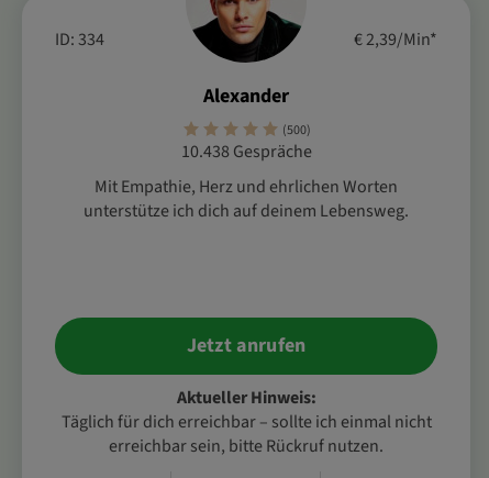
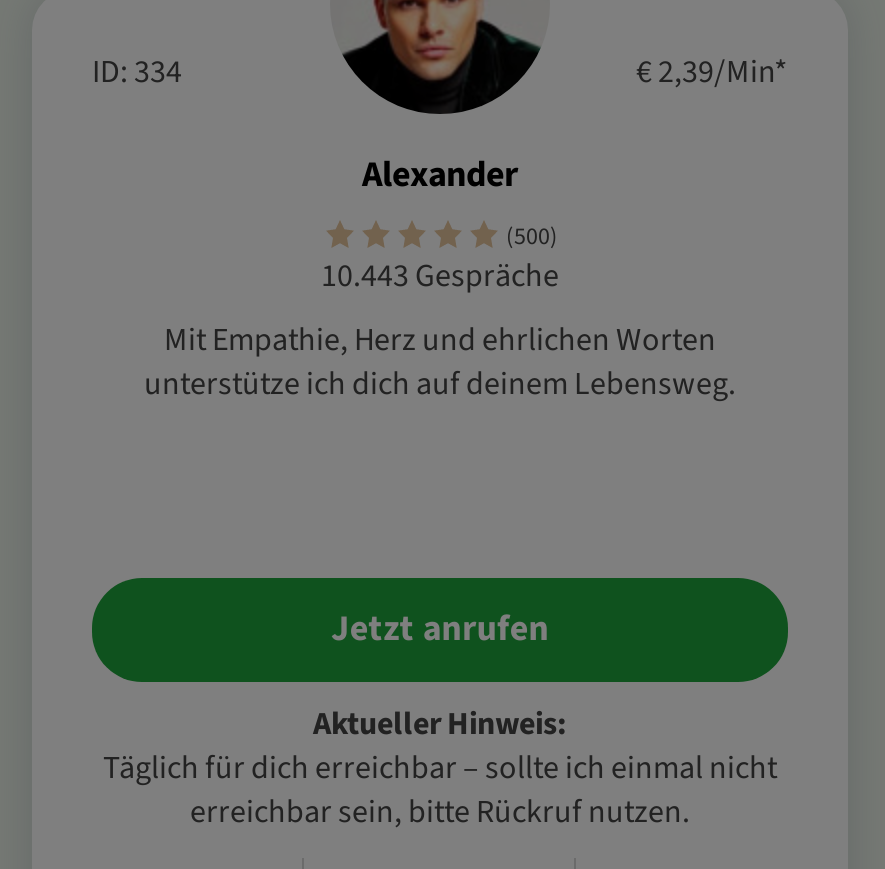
[181,140,312,164] 10.438 Gespräche -> [321,254,559,298] 10.443 Gespräche

